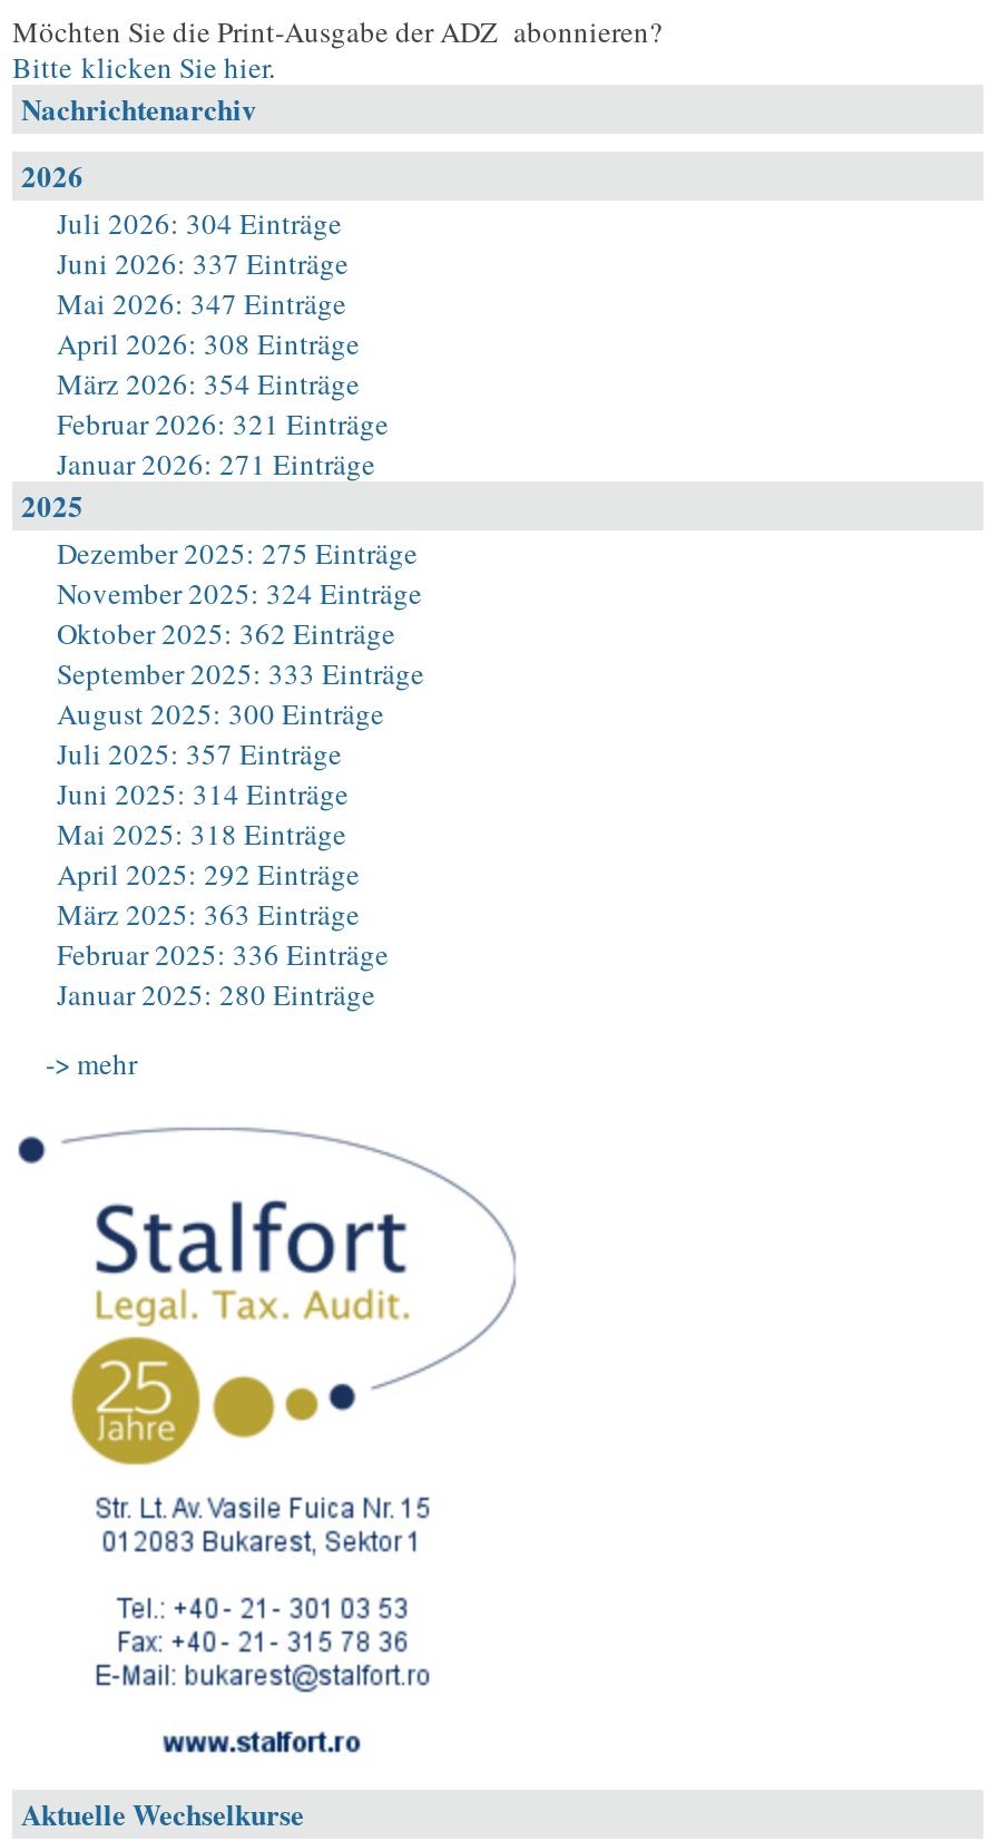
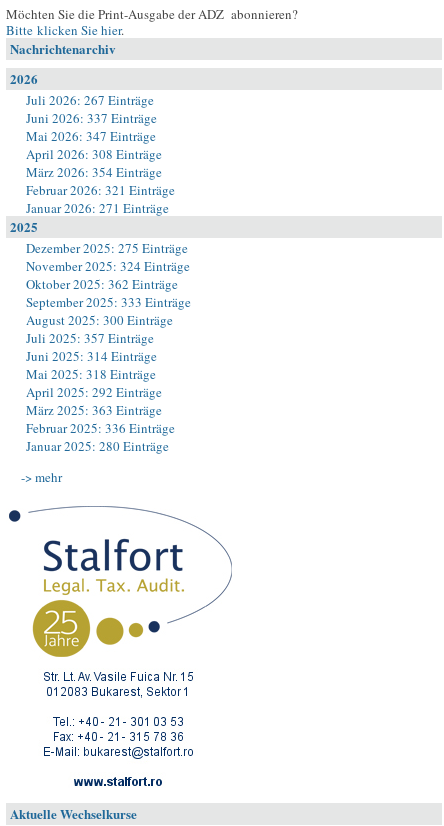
[57,203,342,243] Juli 2026: 304 Einträge -> [26,91,154,109] Juli 2026: 267 Einträge

